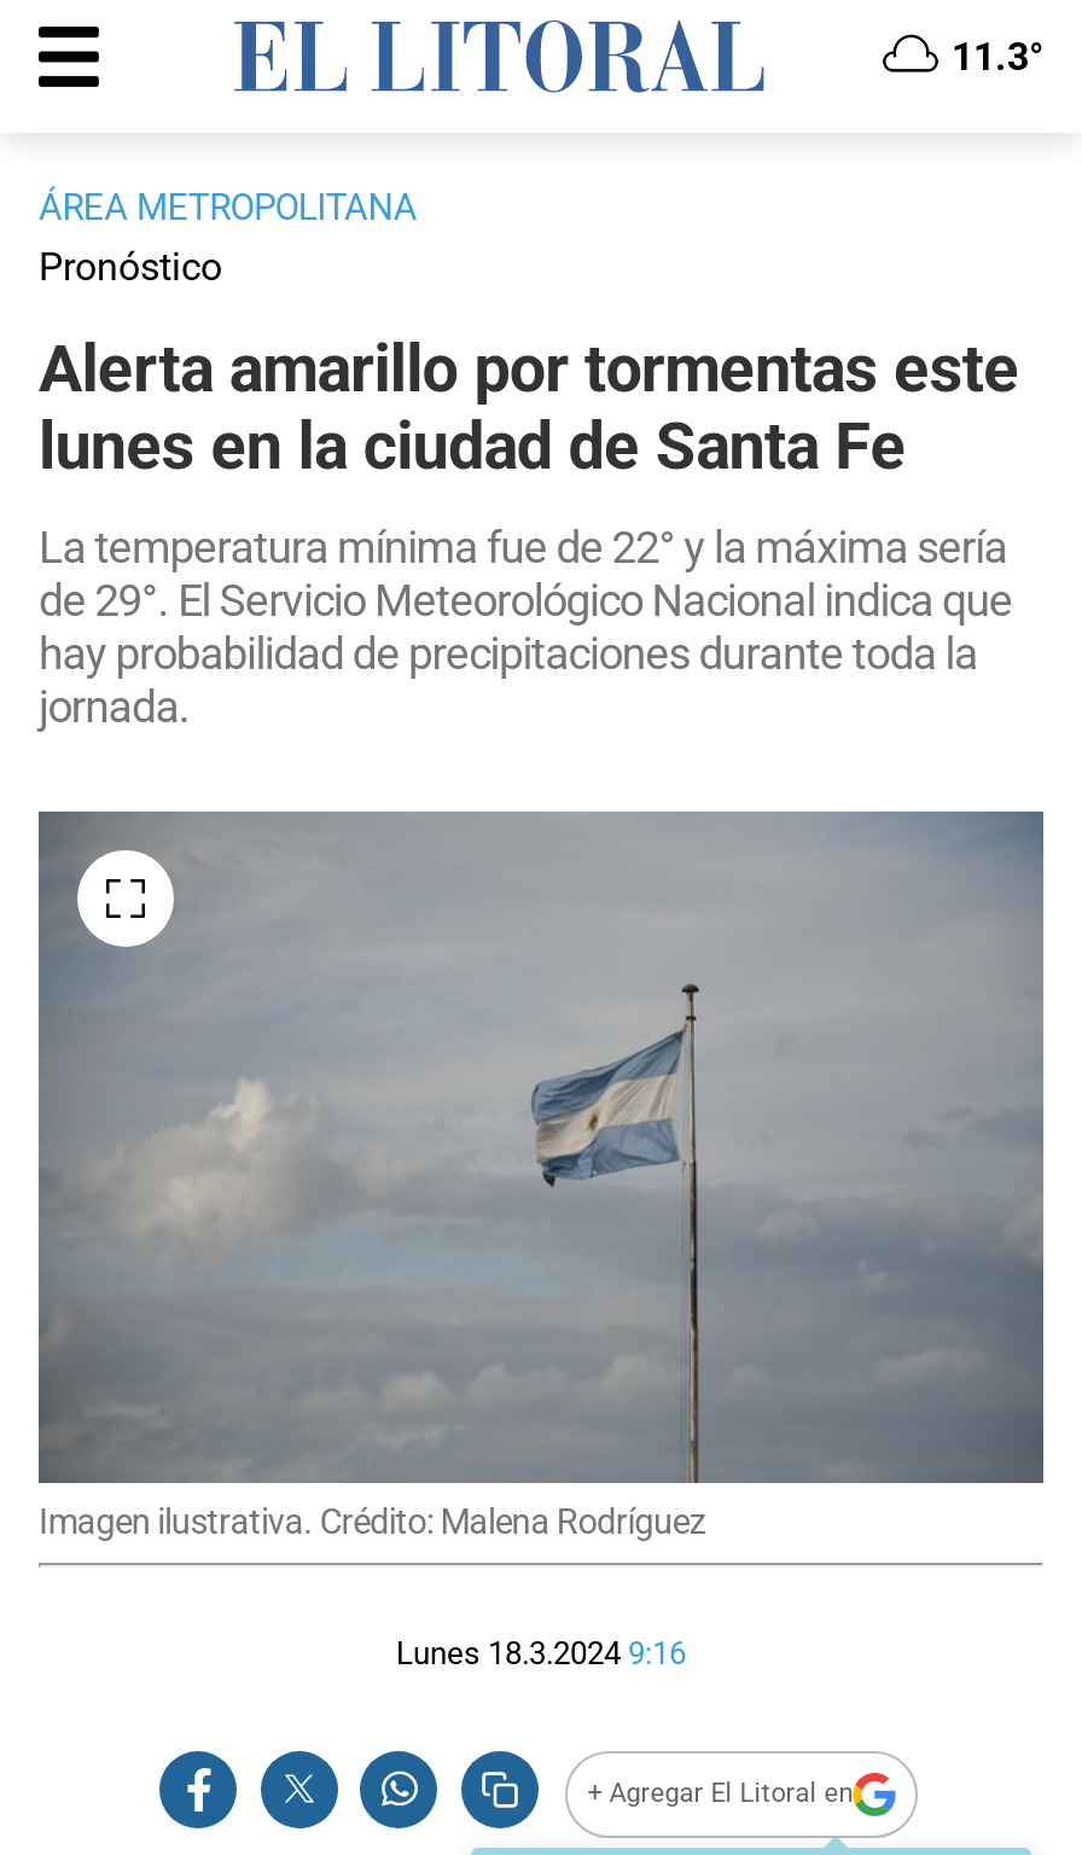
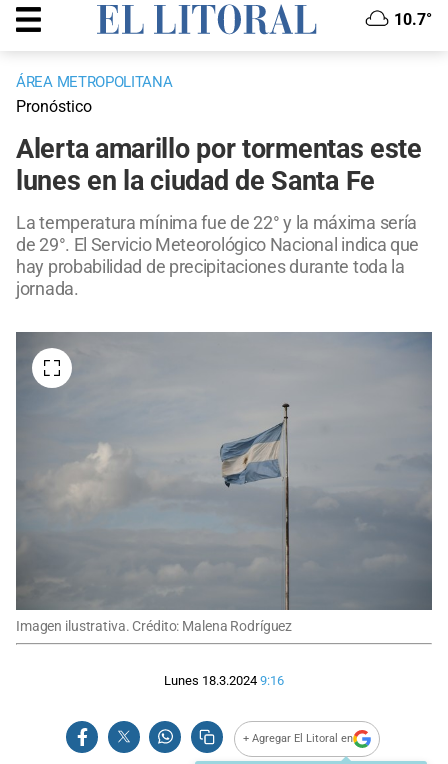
[952,33,1043,78] 11.3° -> [394,9,432,28] 10.7°

